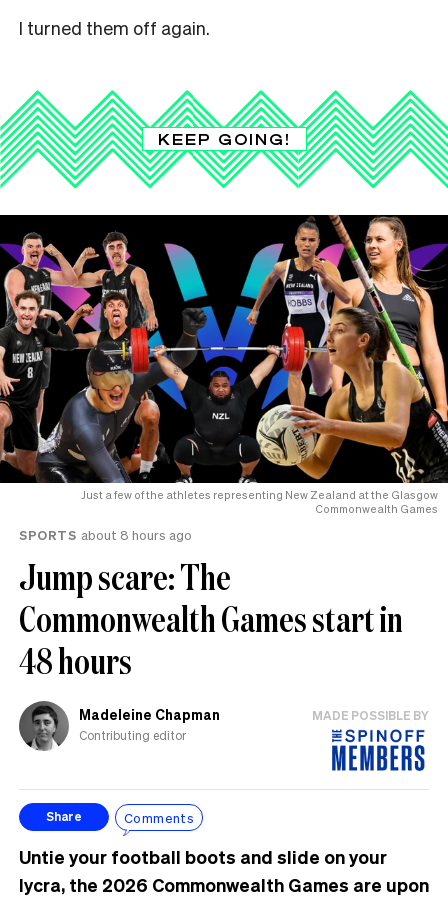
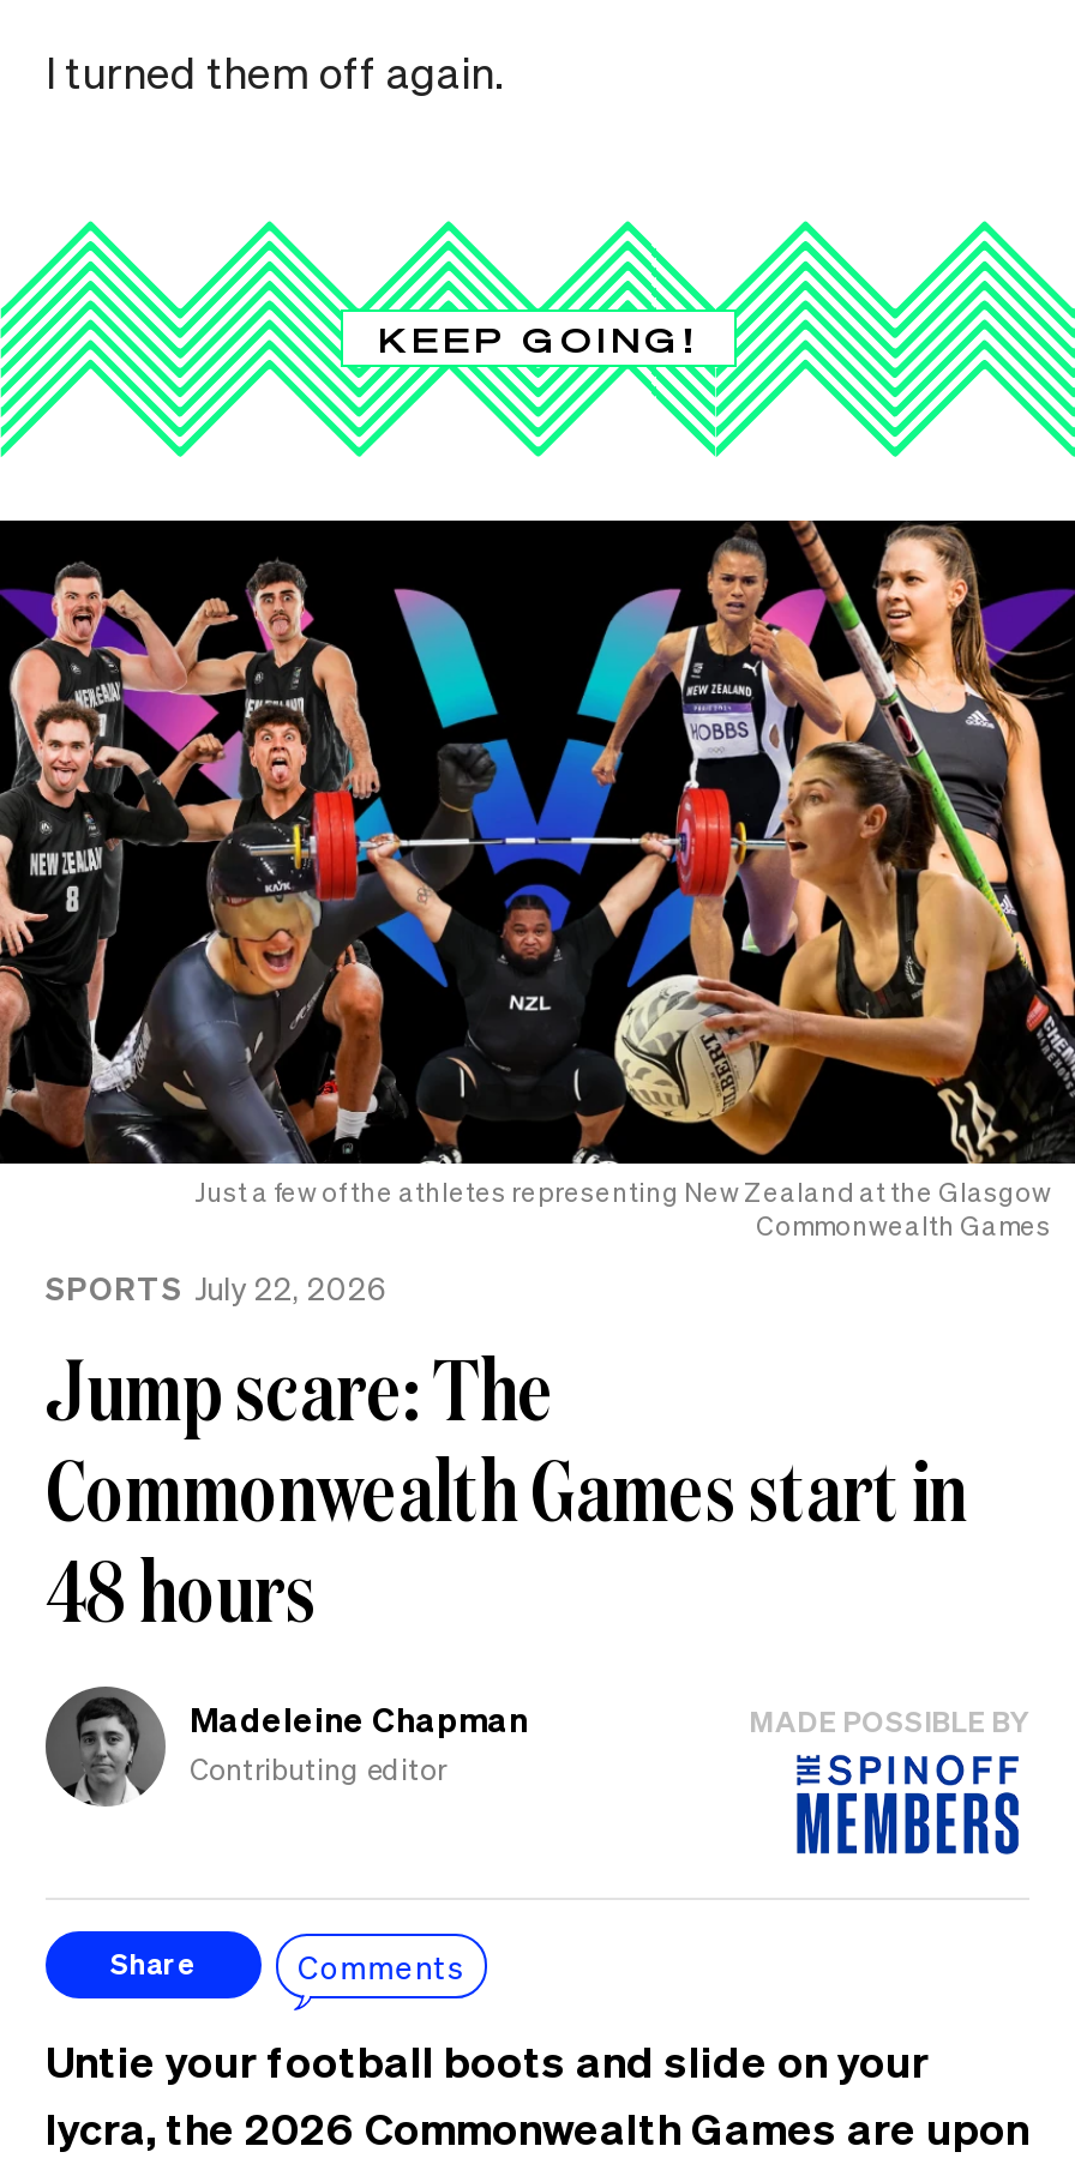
[19,526,192,543] SPORTS about 8 hours ago -> [46,1267,389,1308] SPORTS July 22, 2026

